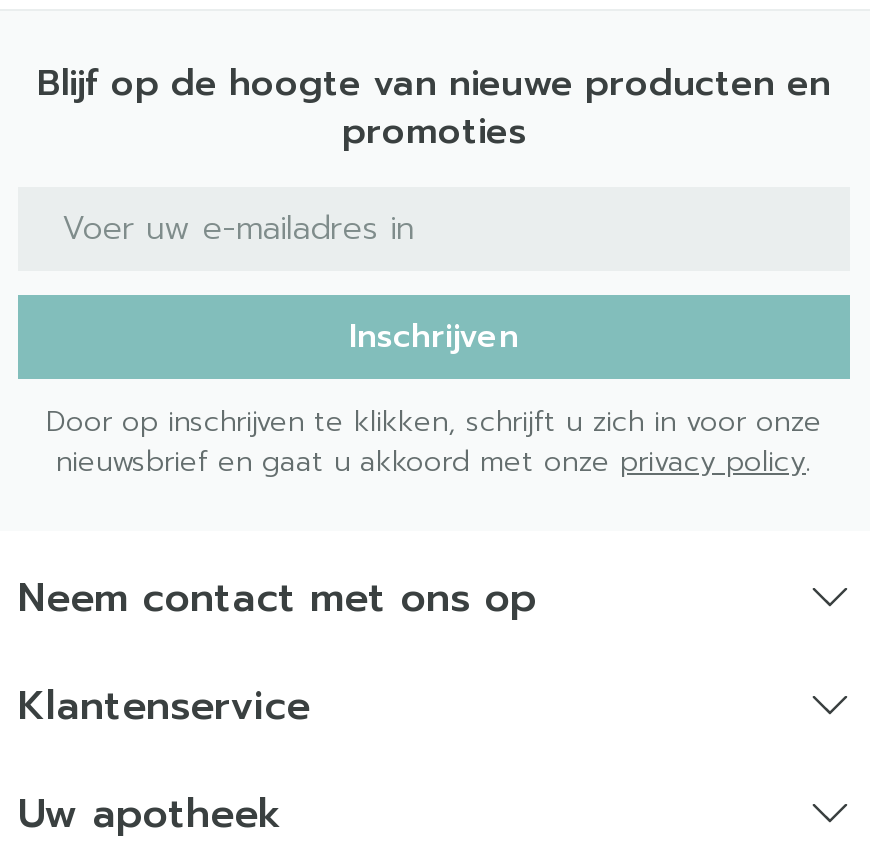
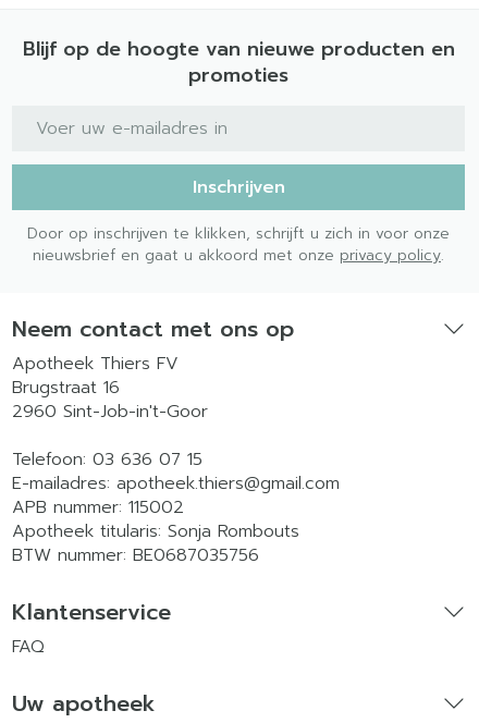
none -> [12,351,340,568] Apotheek Thiers FV | Brugstraat 16 | 2960 Sint-Job-in't-Goor | Telefoon: 03 636 07 15 | E-mailadres: apotheek.thiers@gmail.com | APB nummer: 115002 | Apotheek titularis: Sonja Rombouts | BTW nummer: BE0687035756
none -> [12,634,45,660] FAQ

